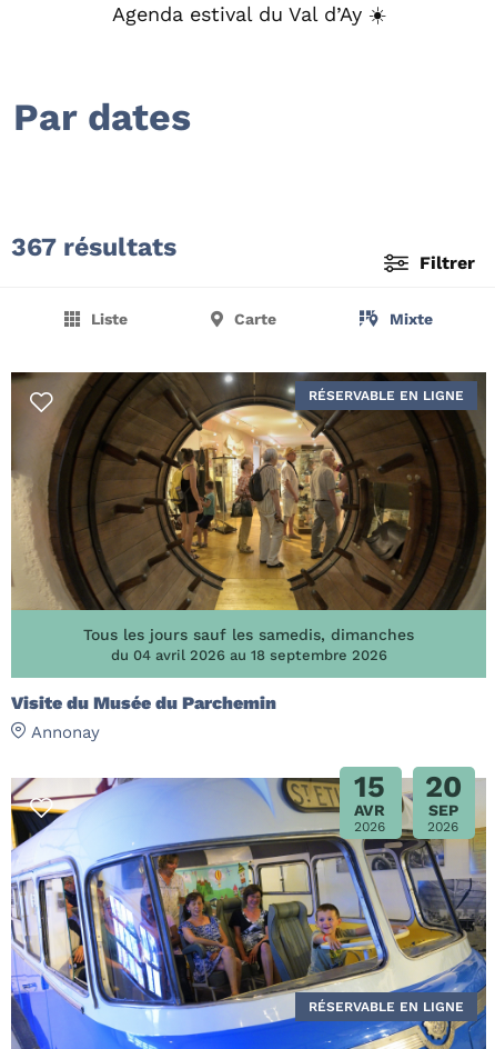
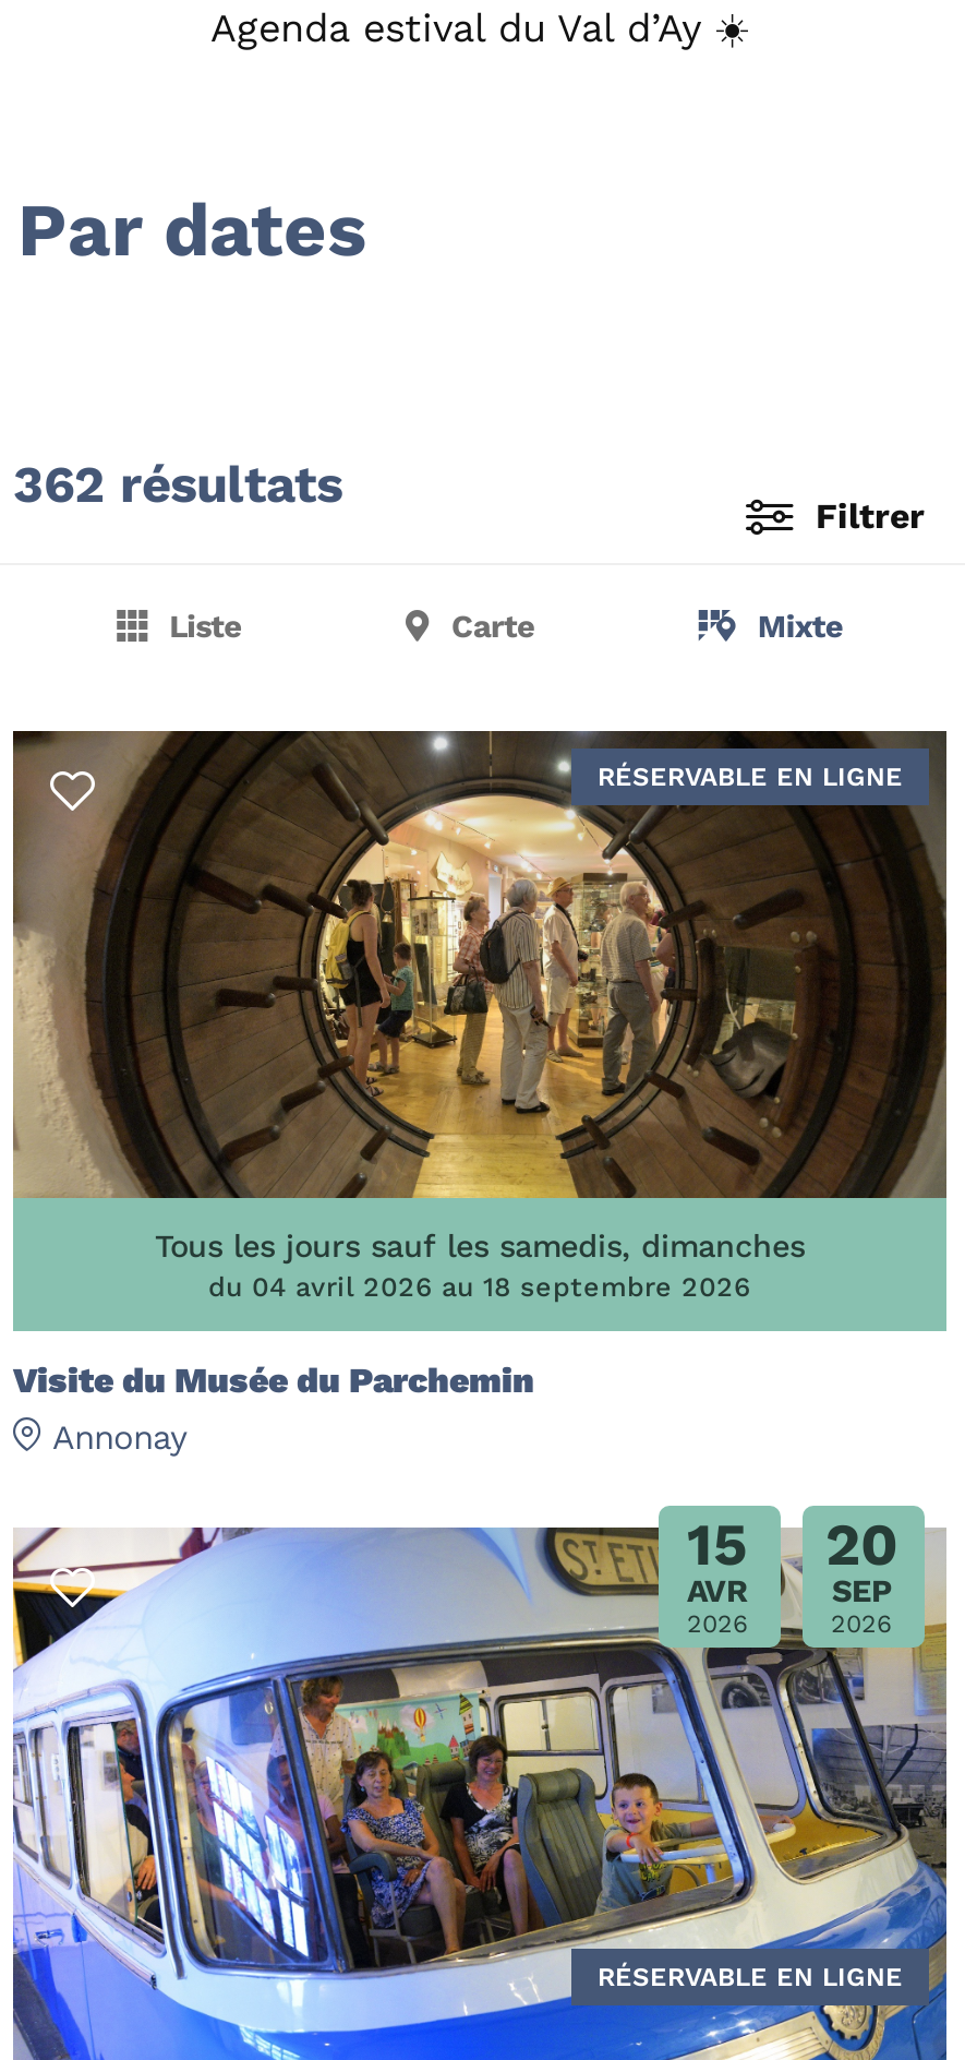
[11,231,176,263] 367 résultats -> [13,455,342,516] 362 résultats

